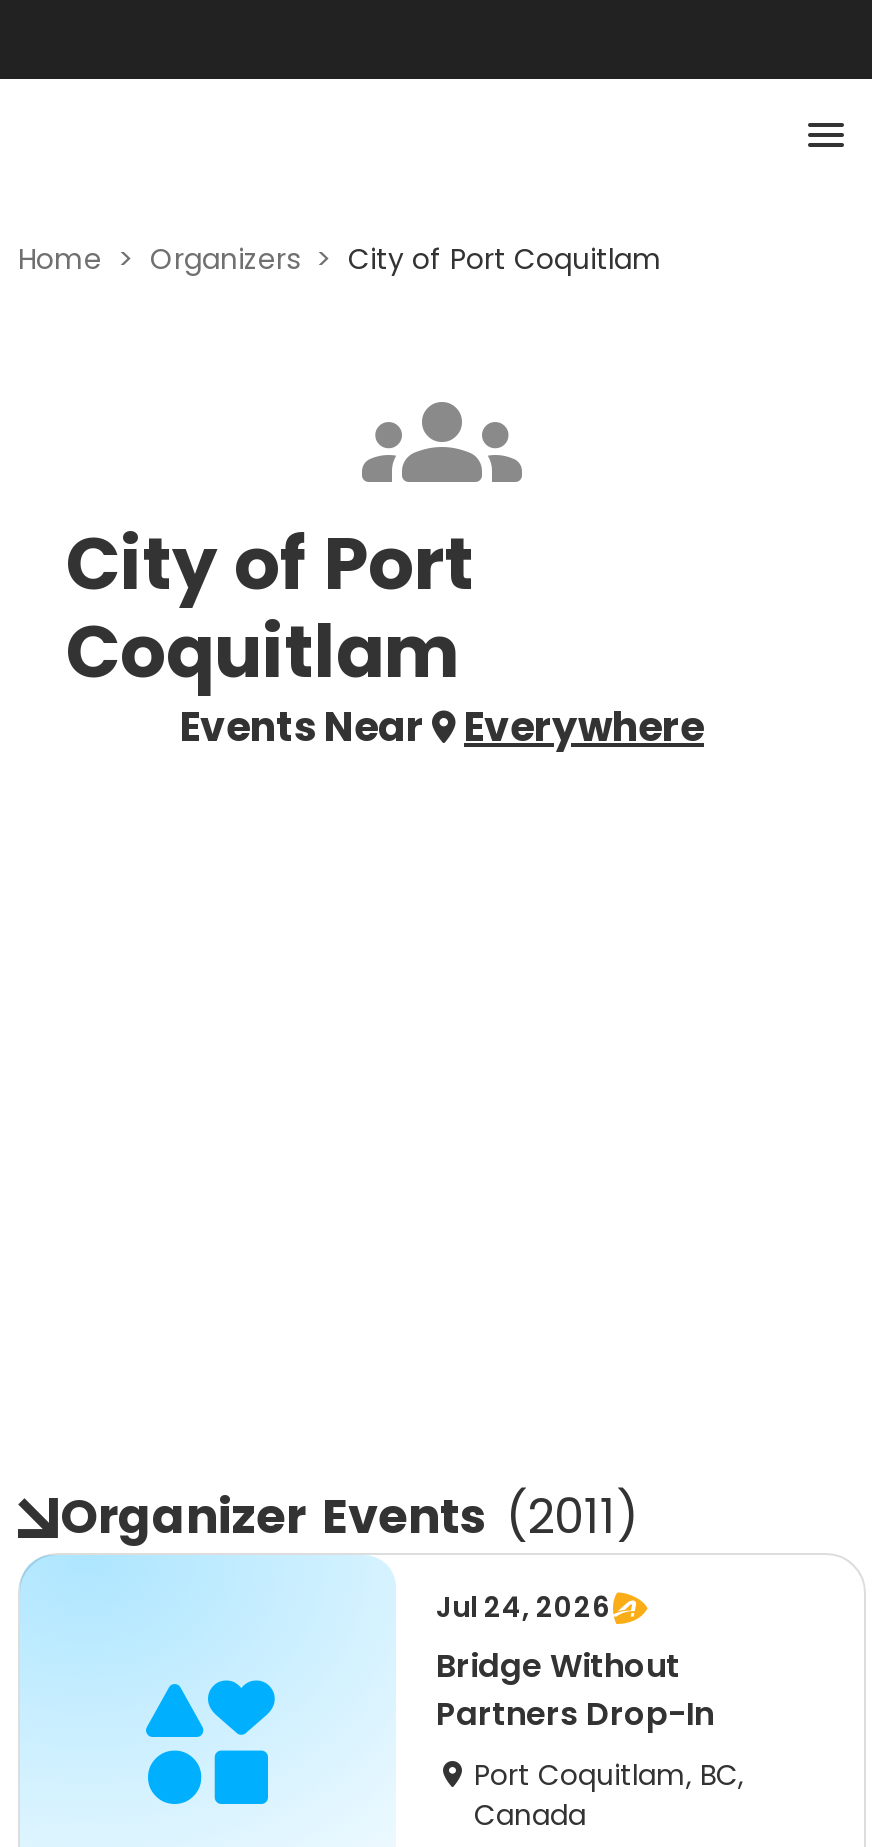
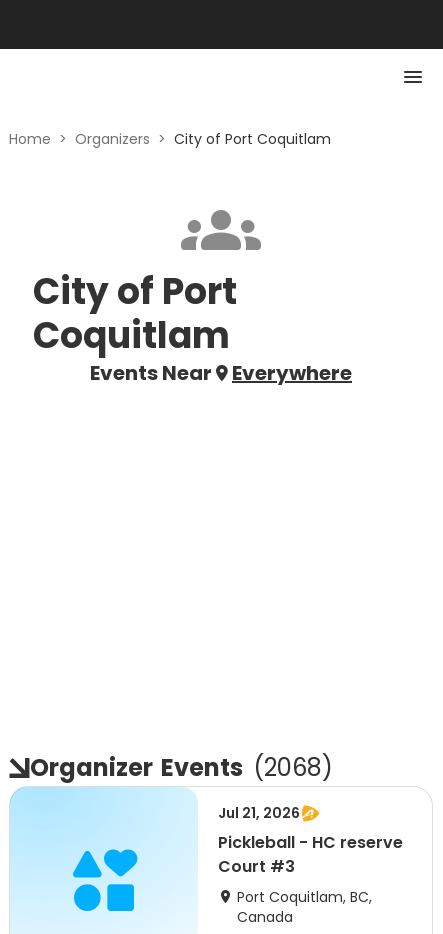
[60,1483,638,1549] Organizer Events (2011) -> [30,751,333,784] Organizer Events (2068)
[436,1587,714,1737] Jul 24, 2026 | Bridge Without | Partners Drop-In -> [218,803,403,878] Jul 21, 2026 | Pickleball - HC reserve | Court #3

